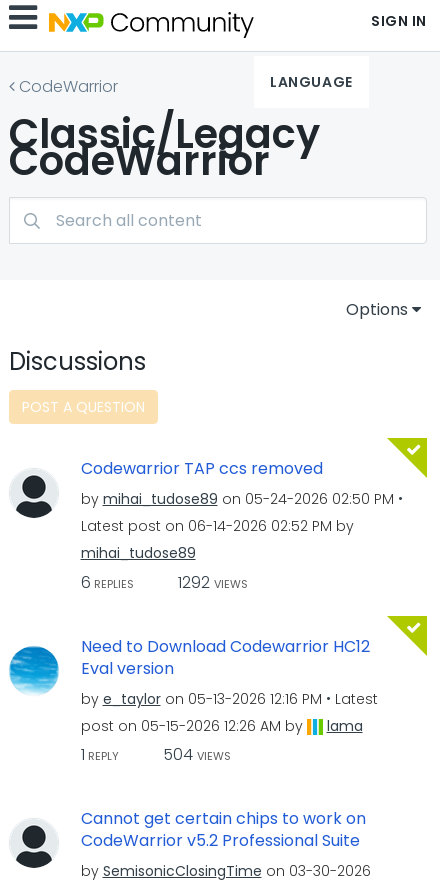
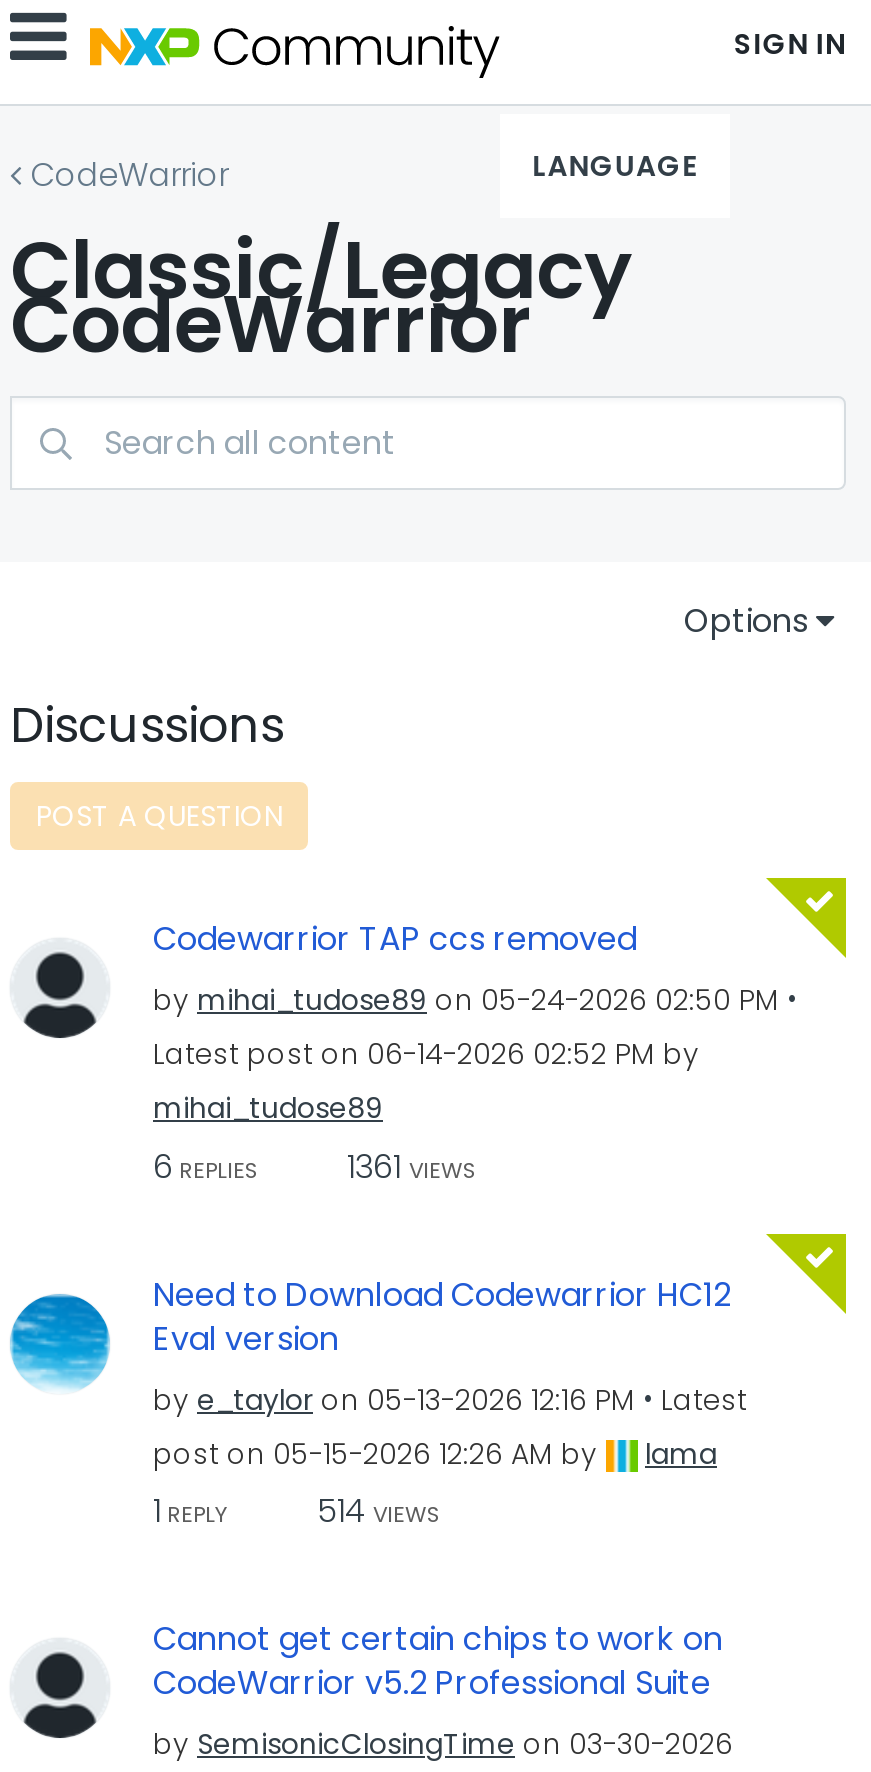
[80,570,247,593] 6 REPLIES 1292 VIEWS -> [153,1143,477,1189] 6 REPLIES 1361 VIEWS
[80,743,230,766] 1 REPLY 504 VIEWS -> [153,1488,441,1534] 1 REPLY 514 VIEWS

